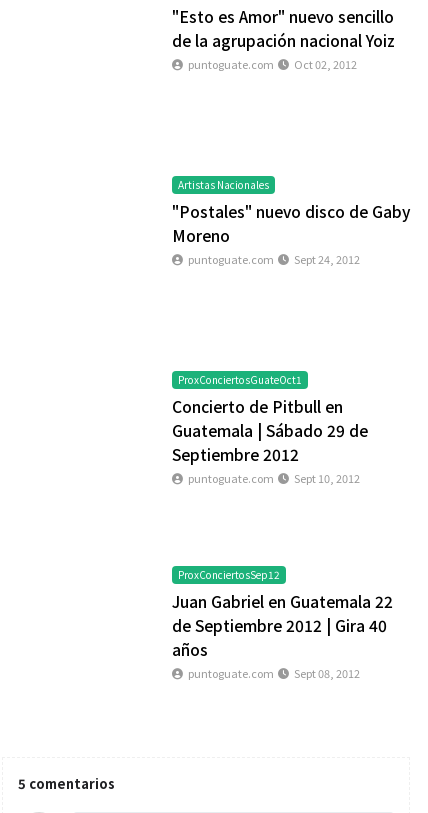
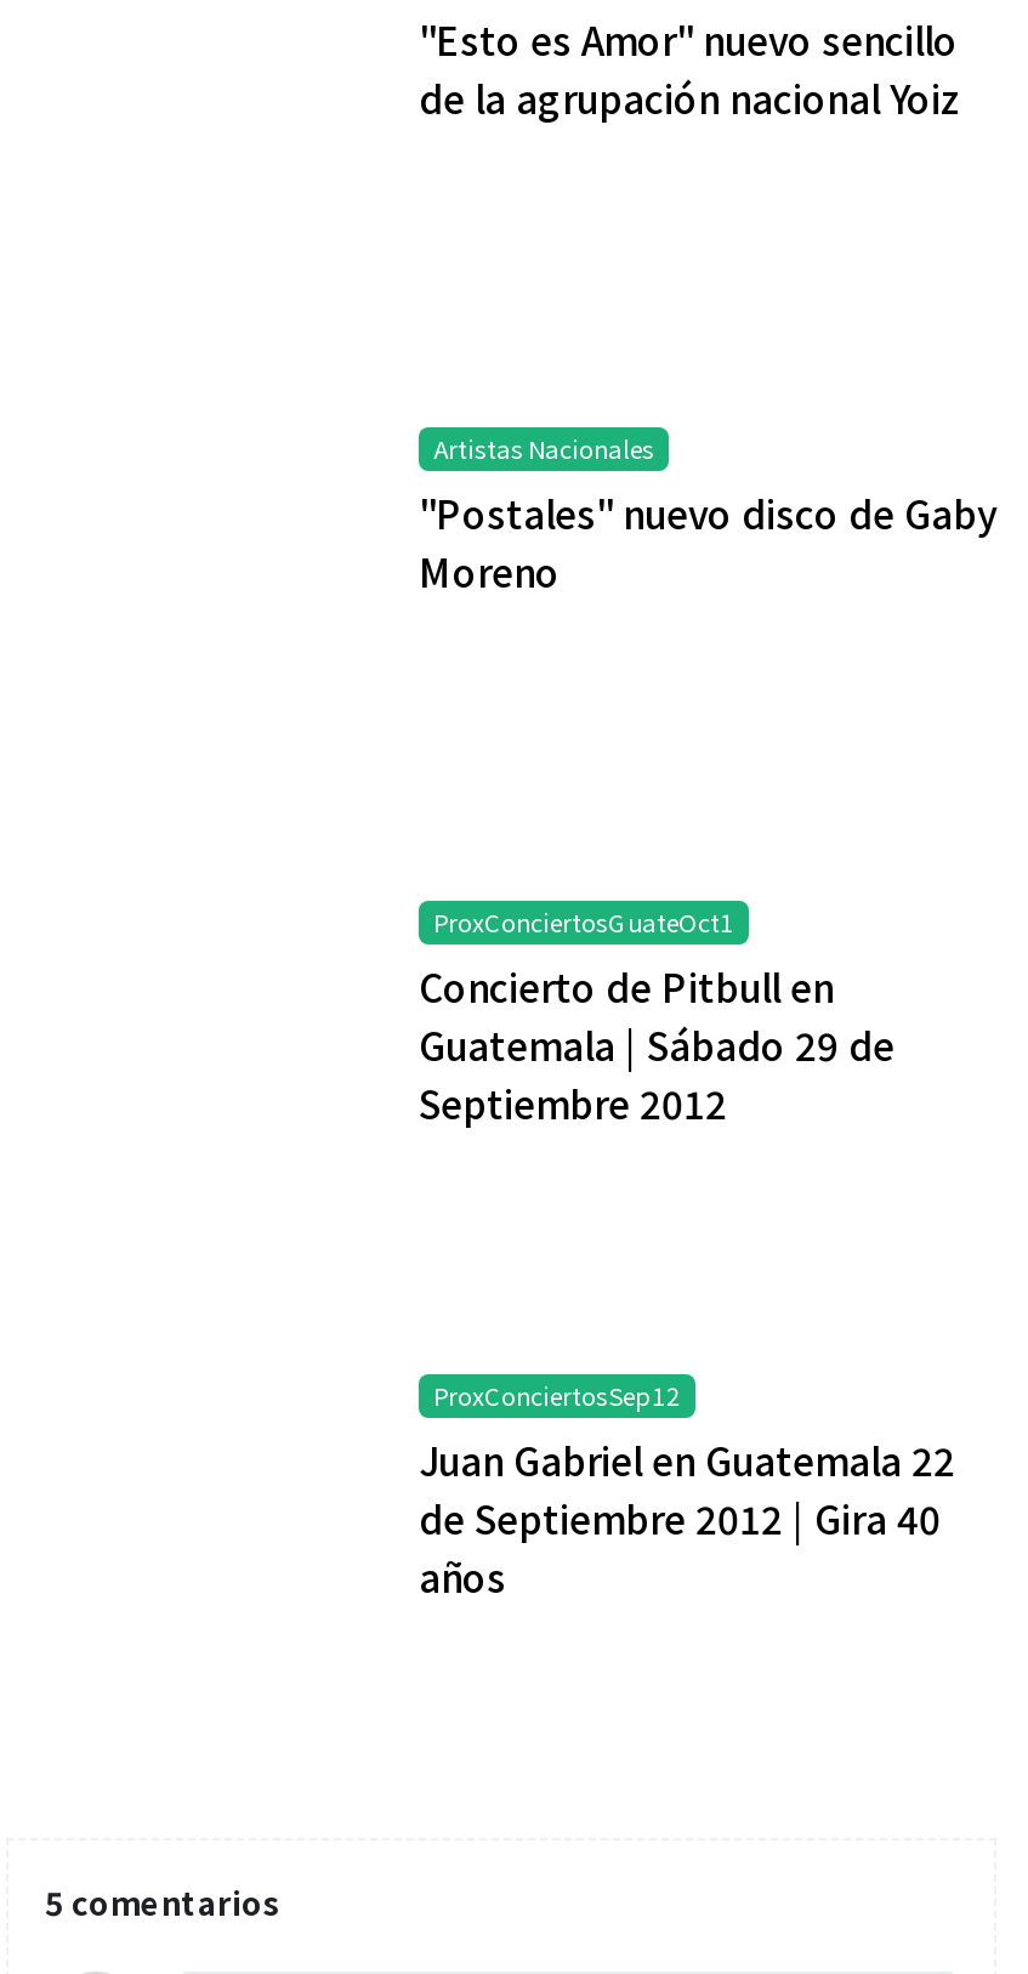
[188,56,357,72] puntoguate.com | Oct 02, 2012 -> none
[188,251,360,267] puntoguate.com | Sept 24, 2012 -> none
[188,470,360,486] puntoguate.com | Sept 10, 2012 -> none
[188,665,360,681] puntoguate.com | Sept 08, 2012 -> none

